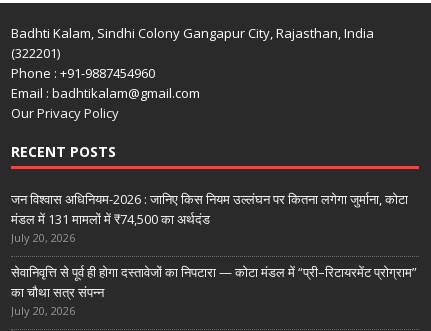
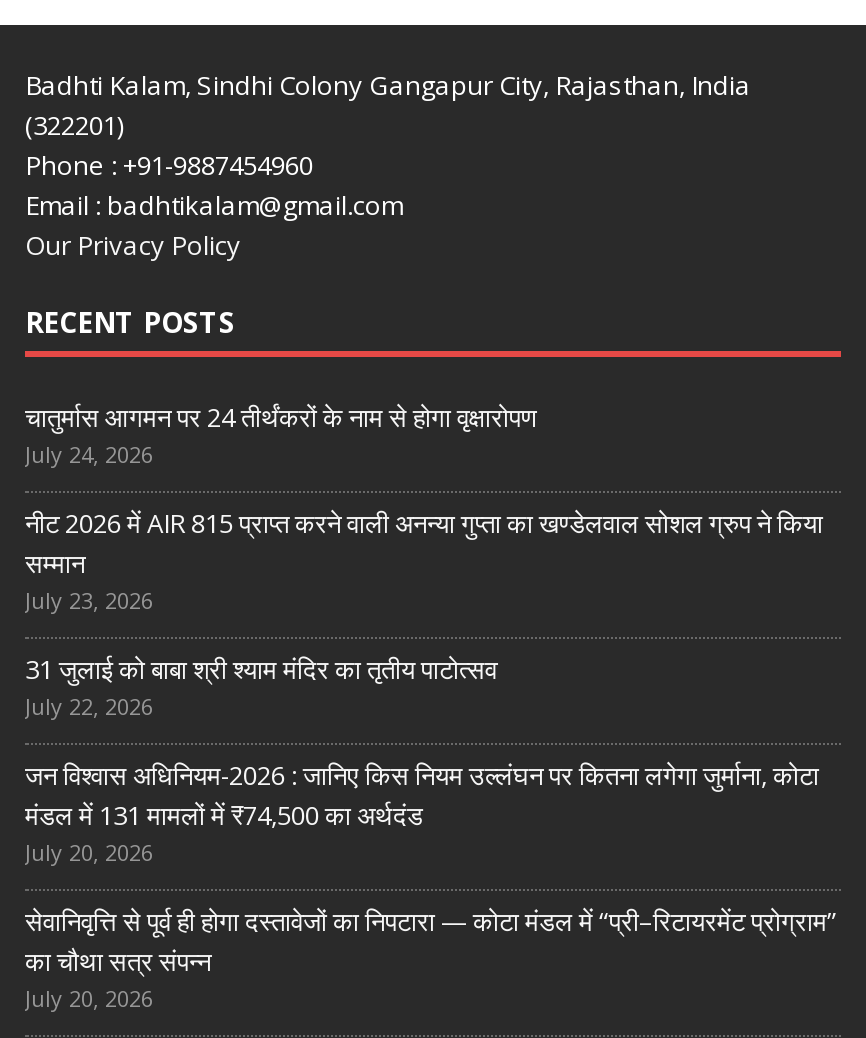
none -> [25,398,823,720] चातुर्मास आगमन पर 24 तीर्थंकरों के नाम से होगा वृक्षारोपण | July 24, 2026 | नीट 2026 में AIR 815 प्राप्त करने वाली अनन्या गुप्ता का खण्डेलवाल सोशल ग्रुप ने किया | सम्मान | July 23, 2026 | 31 जुलाई को बाबा श्री श्याम मंदिर का तृतीय पाटोत्सव | July 22, 2026

